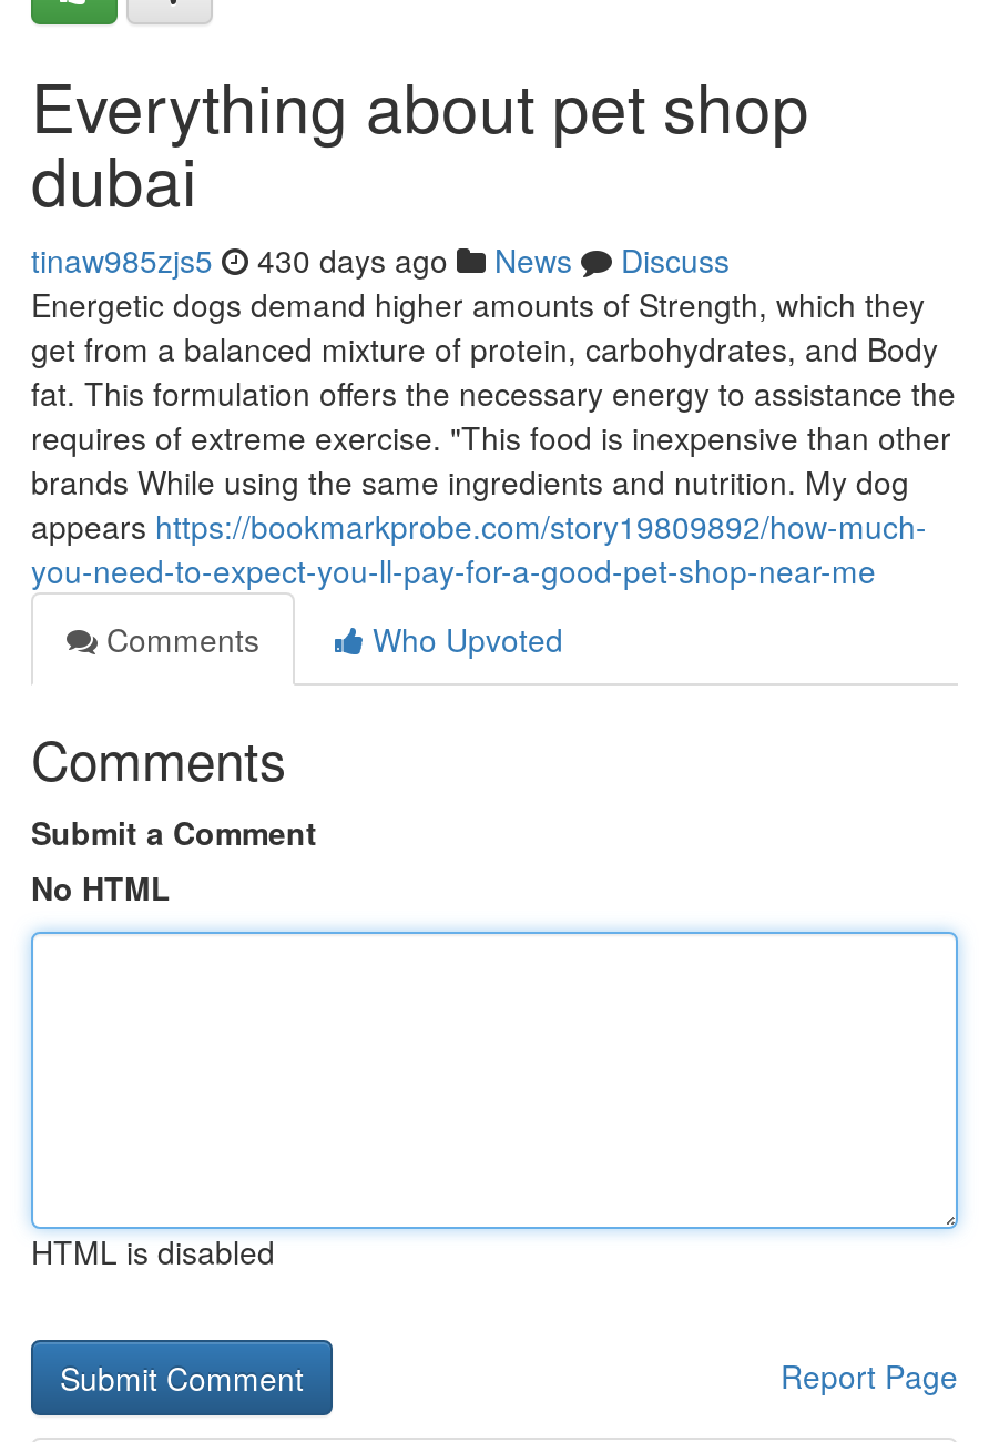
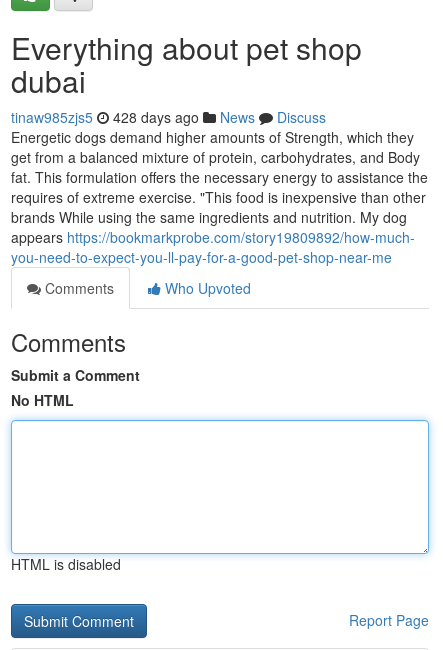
[31,237,730,282] tinaw985zjs5 430 days ago News Discuss -> [11,107,326,127] tinaw985zjs5 428 days ago News Discuss

